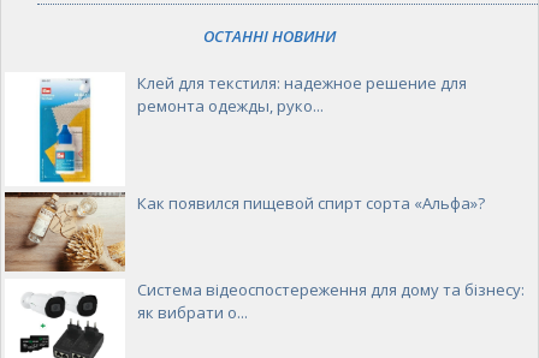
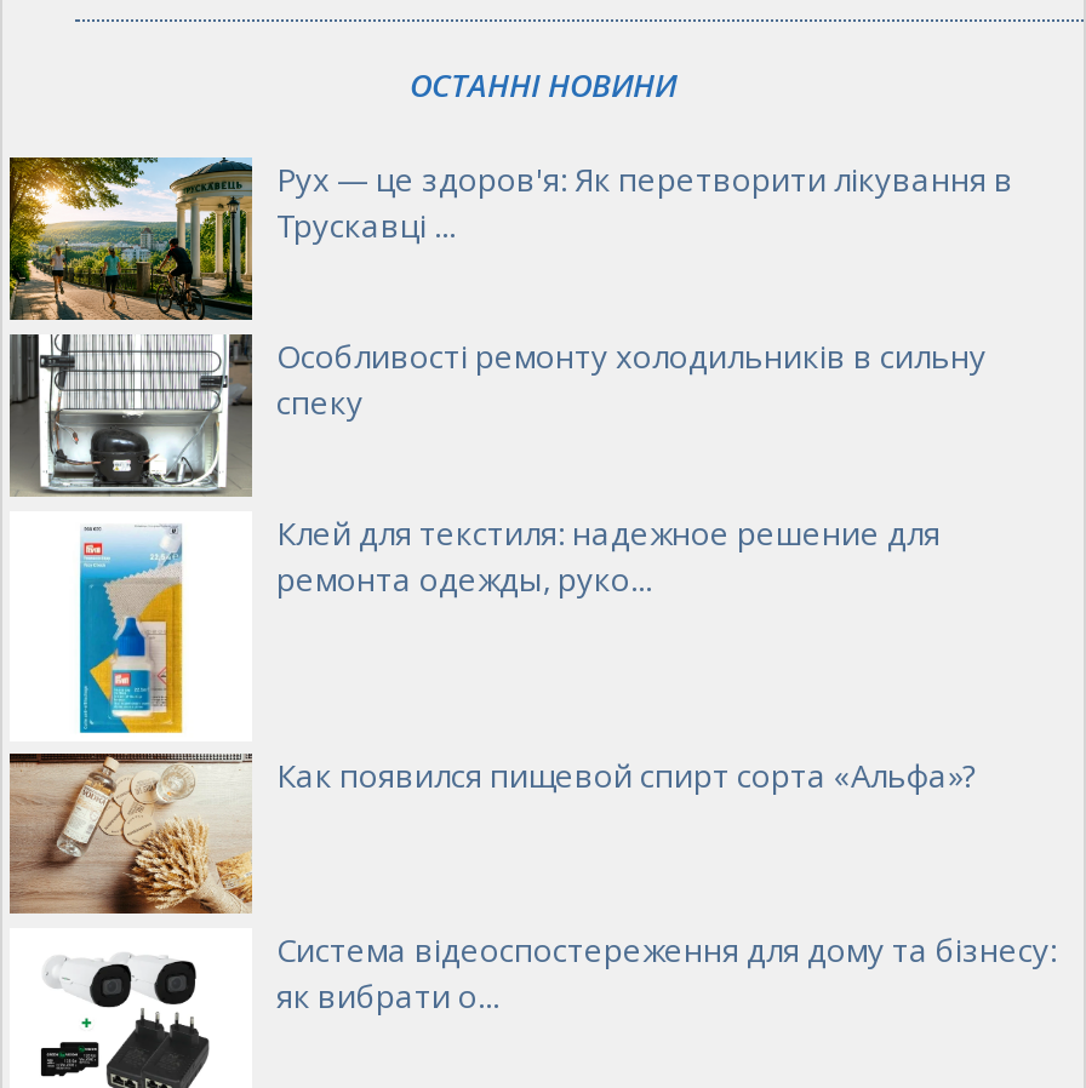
none -> [7,155,1013,499] [image] | Рух — це здоров'я: Як перетворити лікування в | Трускавці ... | Особливості ремонту холодильників в сильну | спеку

